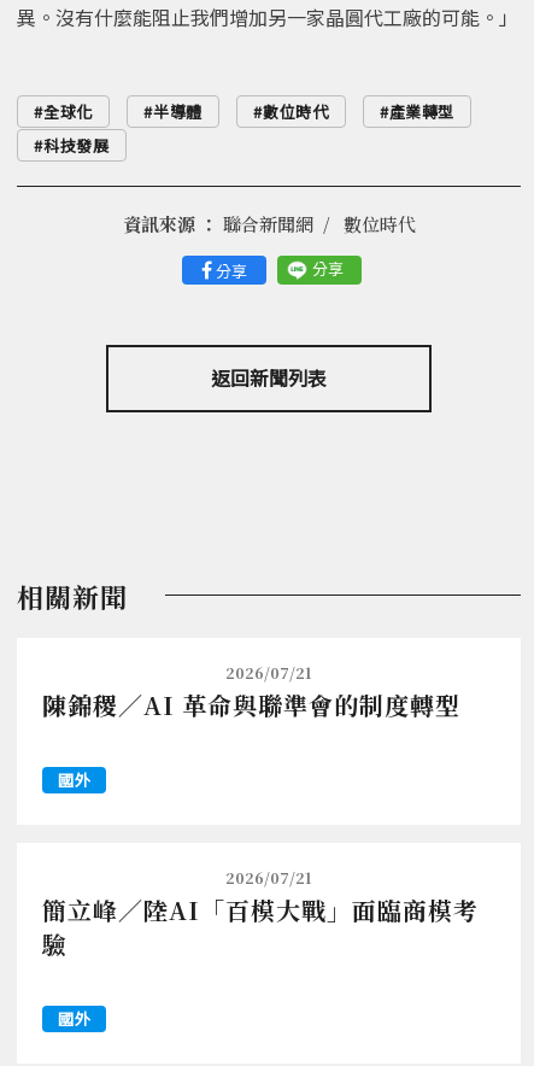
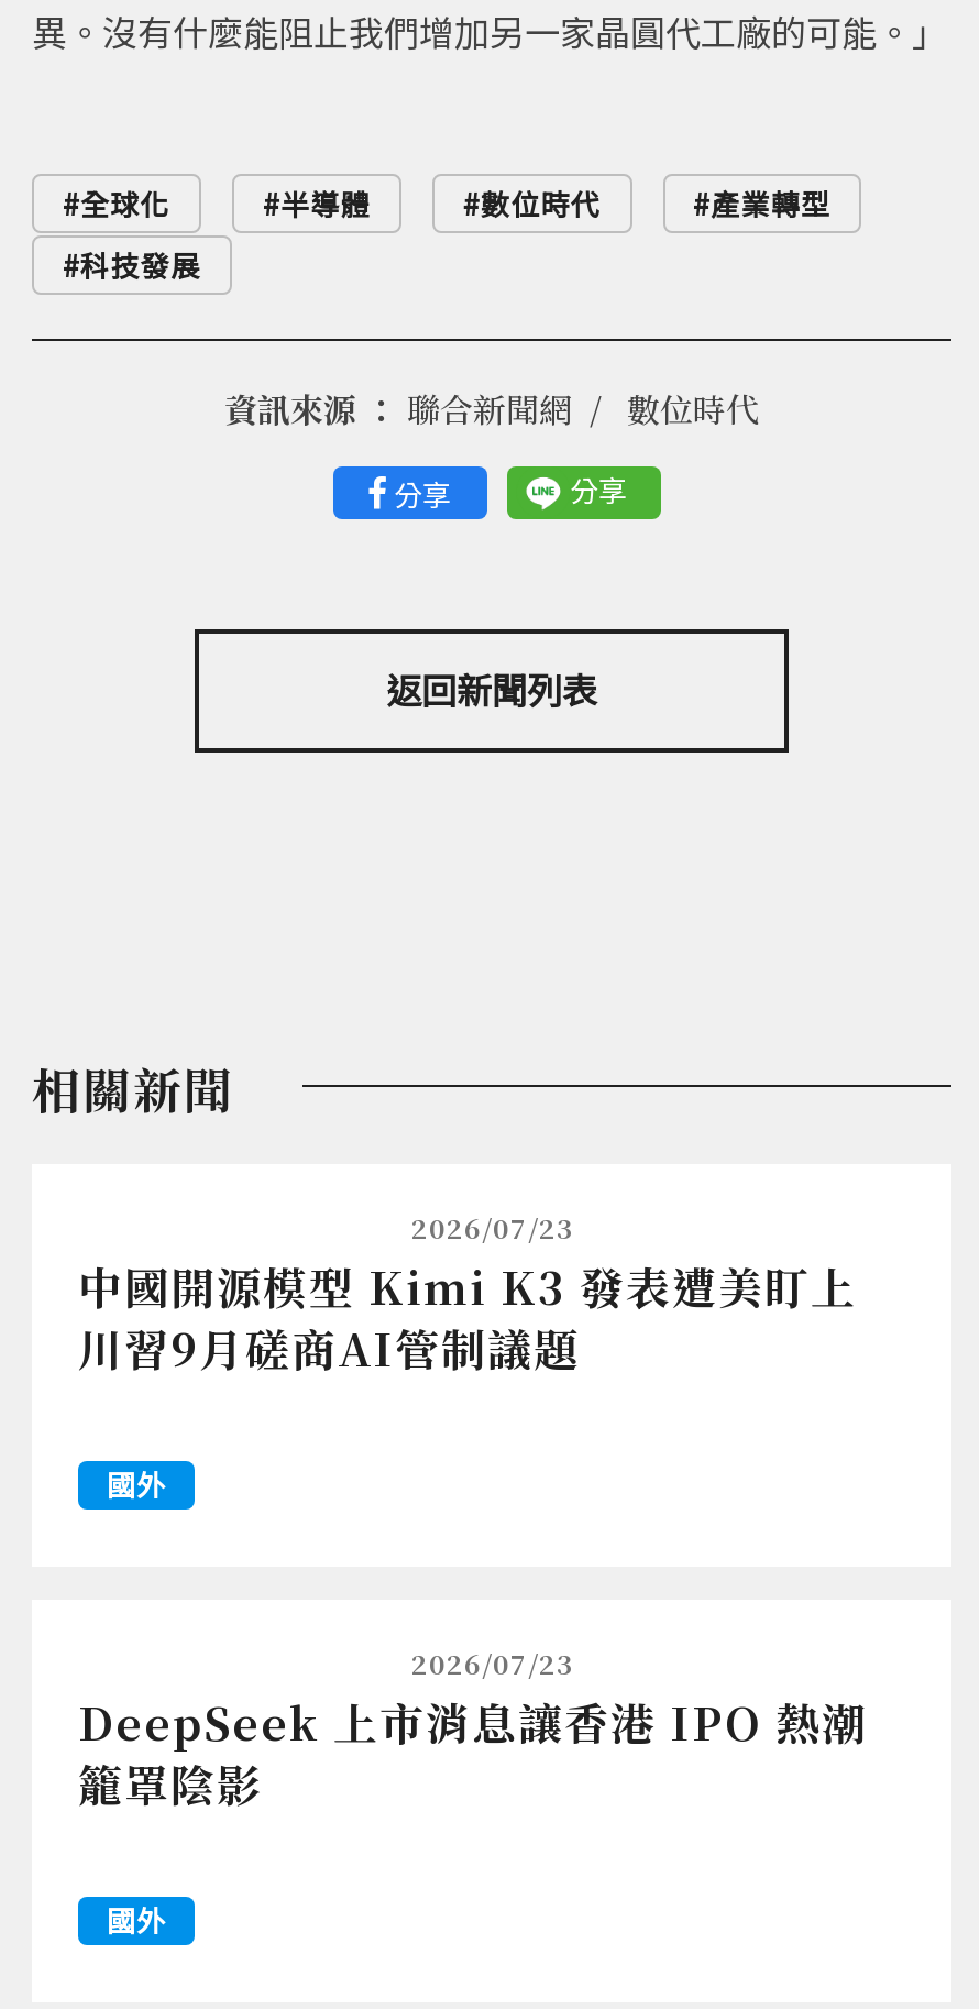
[42,661,460,722] 2026/07/21 | 陳錦稷／AI 革命與聯準會的制度轉型 -> [78,1207,857,1379] 2026/07/23 | 中國開源模型 Kimi K3 發表遭美盯上 | 川習9月磋商AI管制議題
[42,866,479,960] 2026/07/21 | 簡立峰／陸AI「百模大戰」面臨商模考 | 驗 -> [78,1643,868,1814] 2026/07/23 | DeepSeek 上市消息讓香港 IPO 熱潮 | 籠罩陰影

